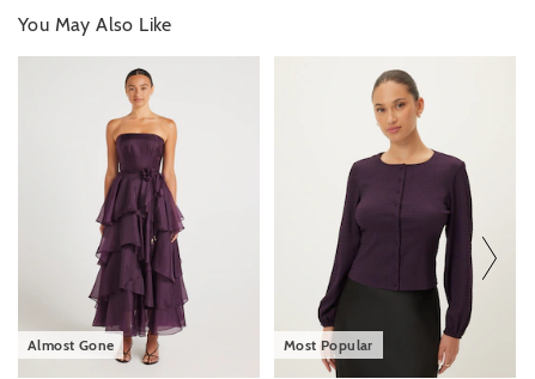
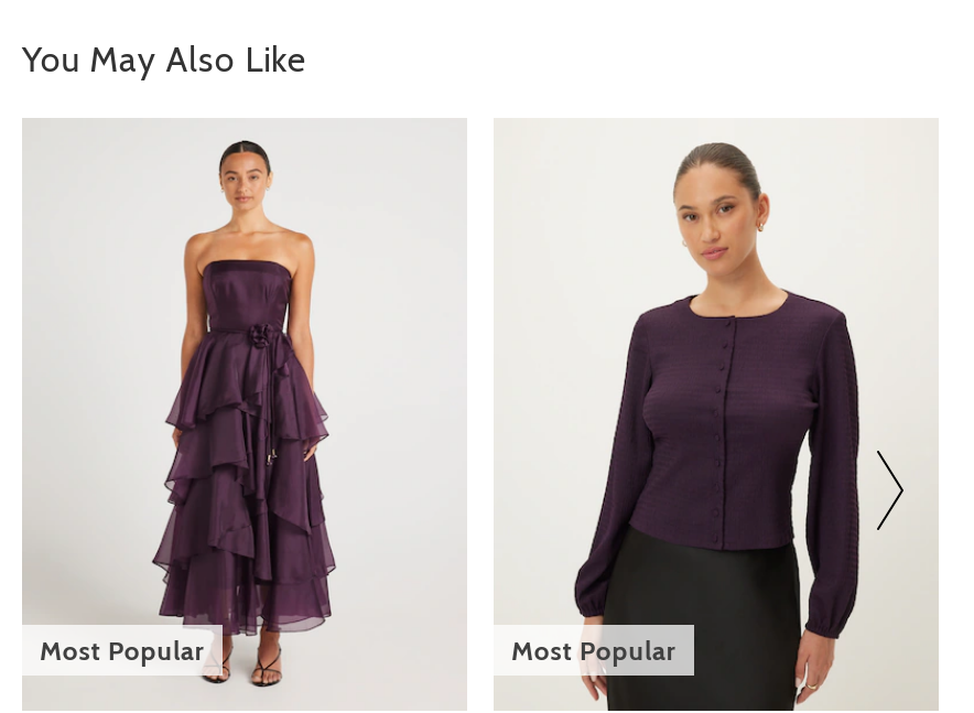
[28,336,114,354] Almost Gone -> [40,634,204,667] Most Popular

